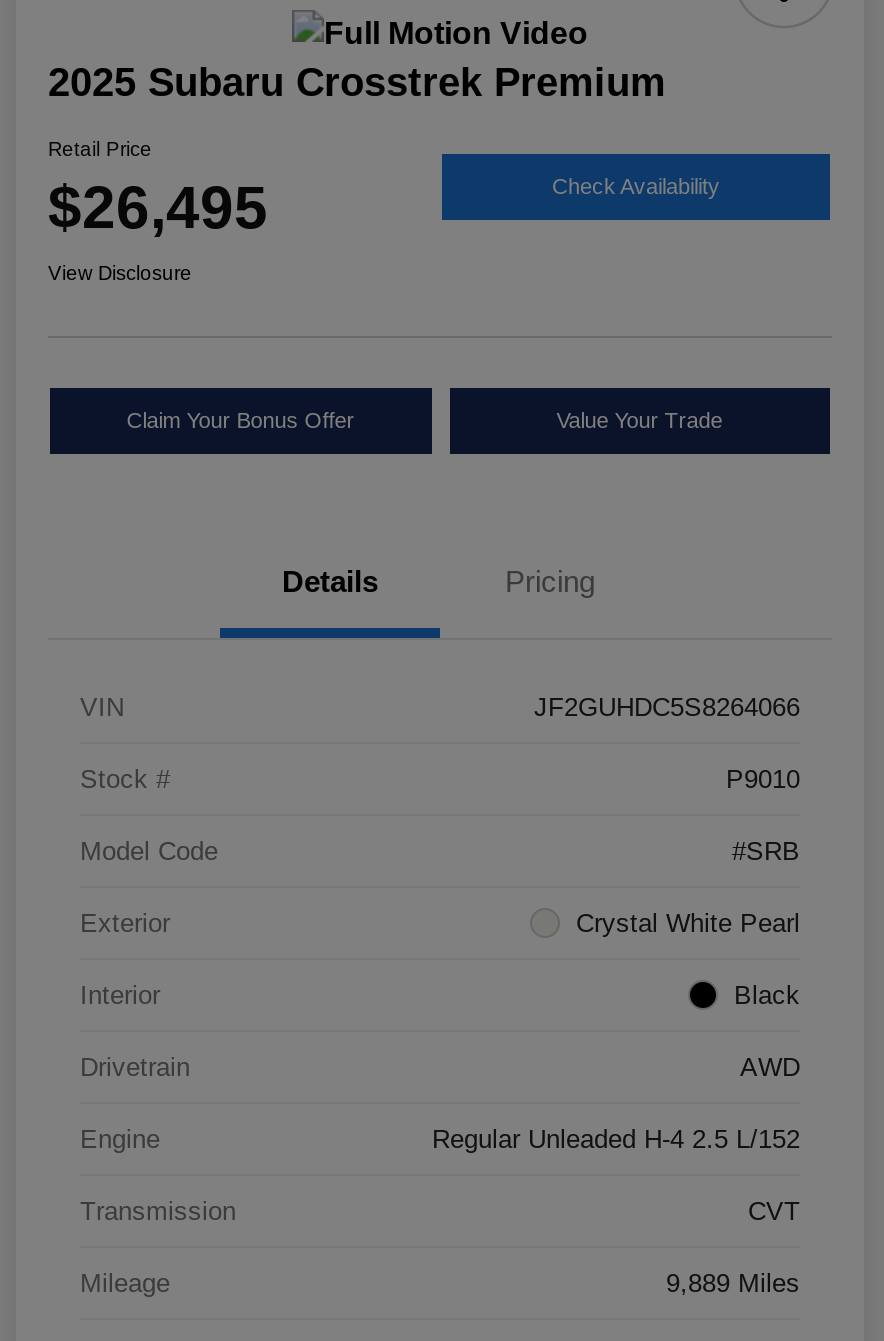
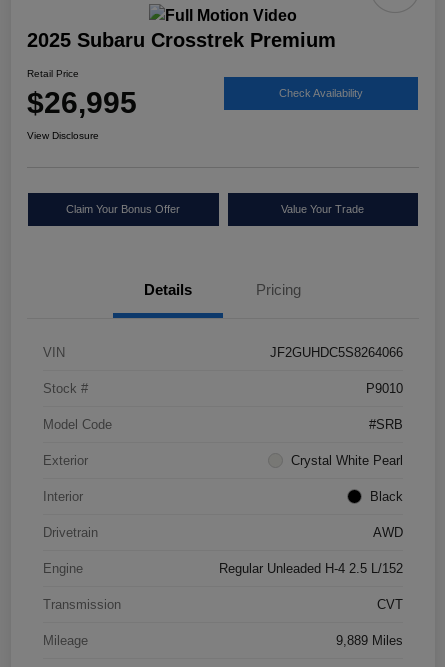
[48,173,268,239] $26,495 -> [27,86,137,119] $26,995

